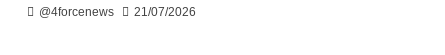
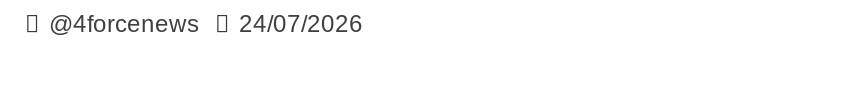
[38,5,195,19] @4forcenews 21/07/2026 -> [49,10,363,38] @4forcenews 24/07/2026

